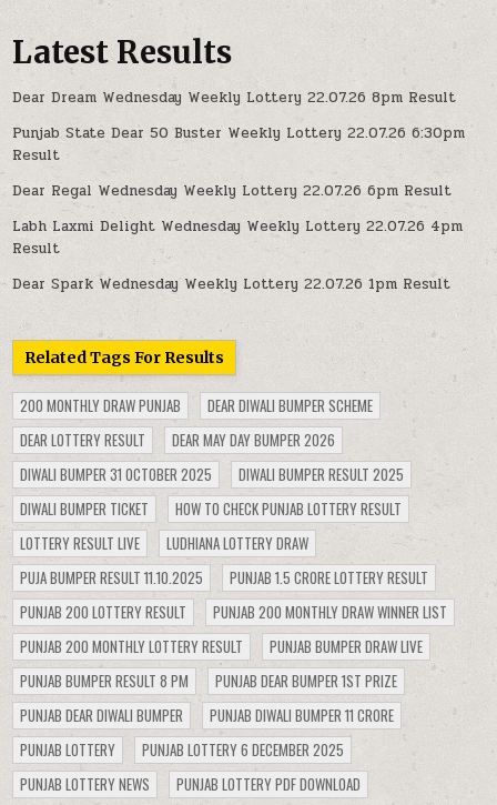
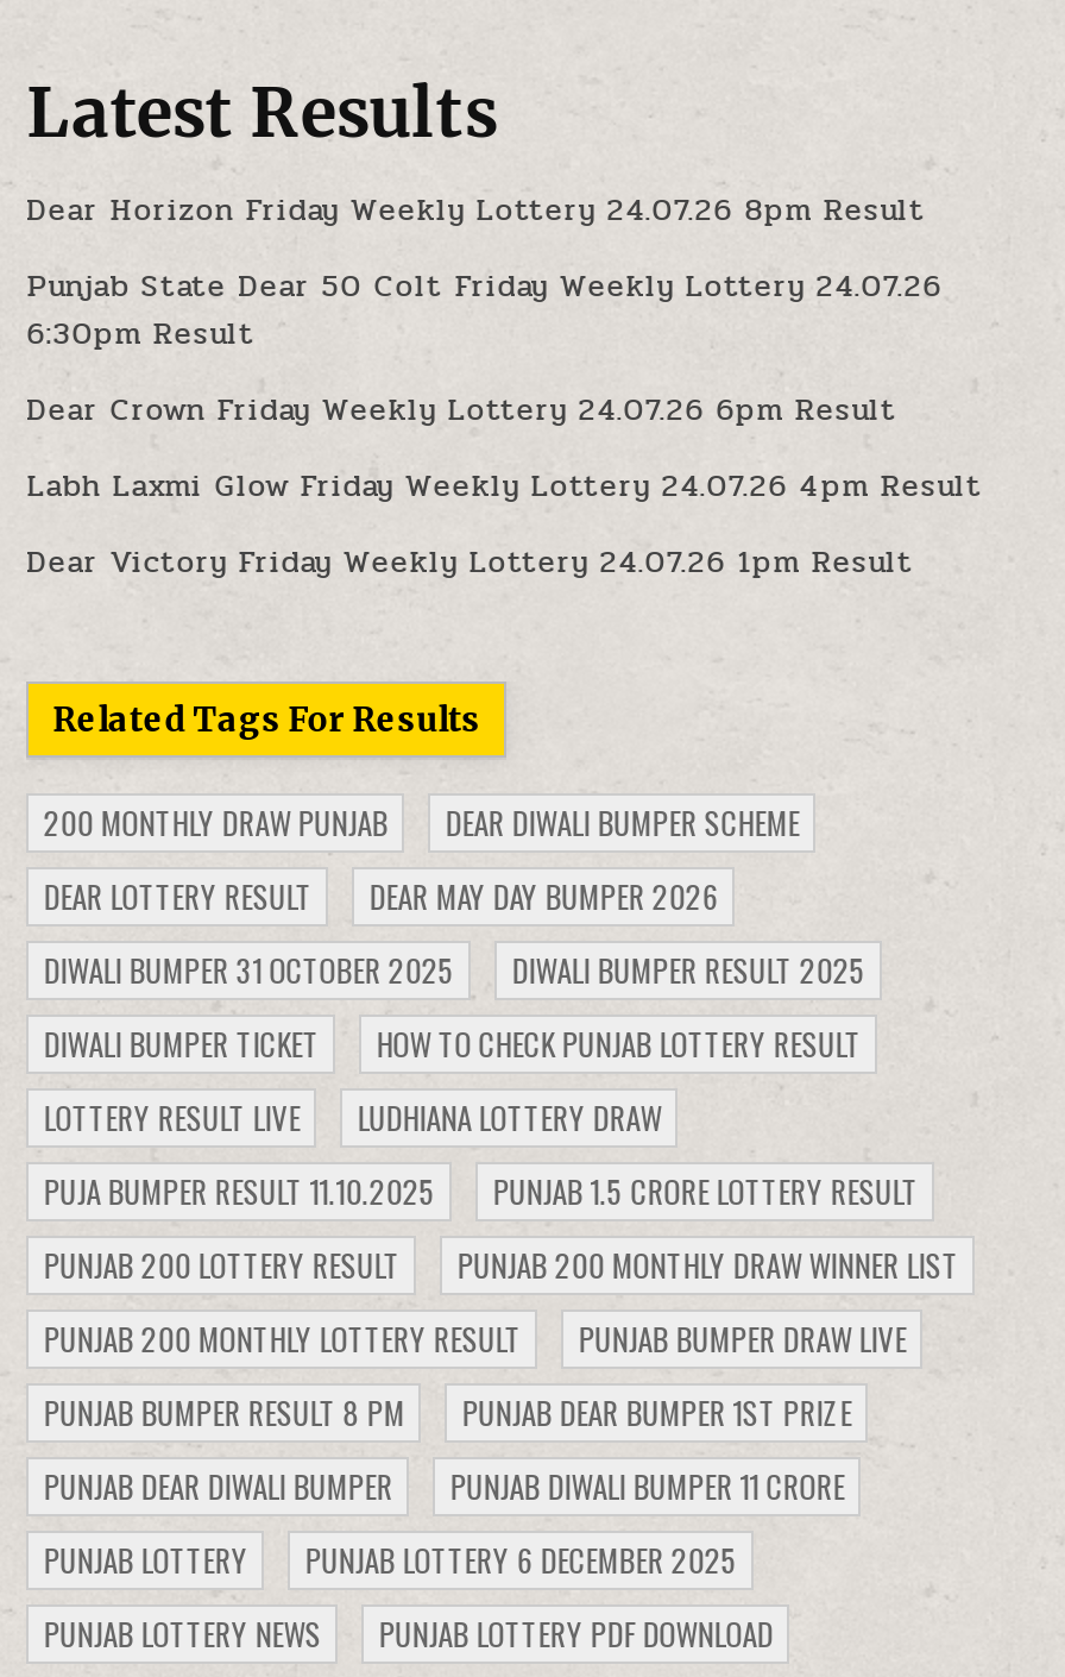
[12,87,456,109] Dear Dream Wednesday Weekly Lottery 22.07.26 8pm Result -> [27,186,925,233] Dear Horizon Friday Weekly Lottery 24.07.26 8pm Result
[12,122,465,167] Punjab State Dear 50 Buster Weekly Lottery 22.07.26 6:30pm | Result -> [27,262,942,357] Punjab State Dear 50 Colt Friday Weekly Lottery 24.07.26 | 6:30pm Result
[12,180,452,202] Dear Regal Wednesday Weekly Lottery 22.07.26 6pm Result -> [27,386,897,433] Dear Crown Friday Weekly Lottery 24.07.26 6pm Result
[12,216,463,260] Labh Laxmi Delight Wednesday Weekly Lottery 22.07.26 4pm | Result -> [27,462,982,509] Labh Laxmi Glow Friday Weekly Lottery 24.07.26 4pm Result
[12,273,451,295] Dear Spark Wednesday Weekly Lottery 22.07.26 1pm Result -> [27,538,913,585] Dear Victory Friday Weekly Lottery 24.07.26 1pm Result

